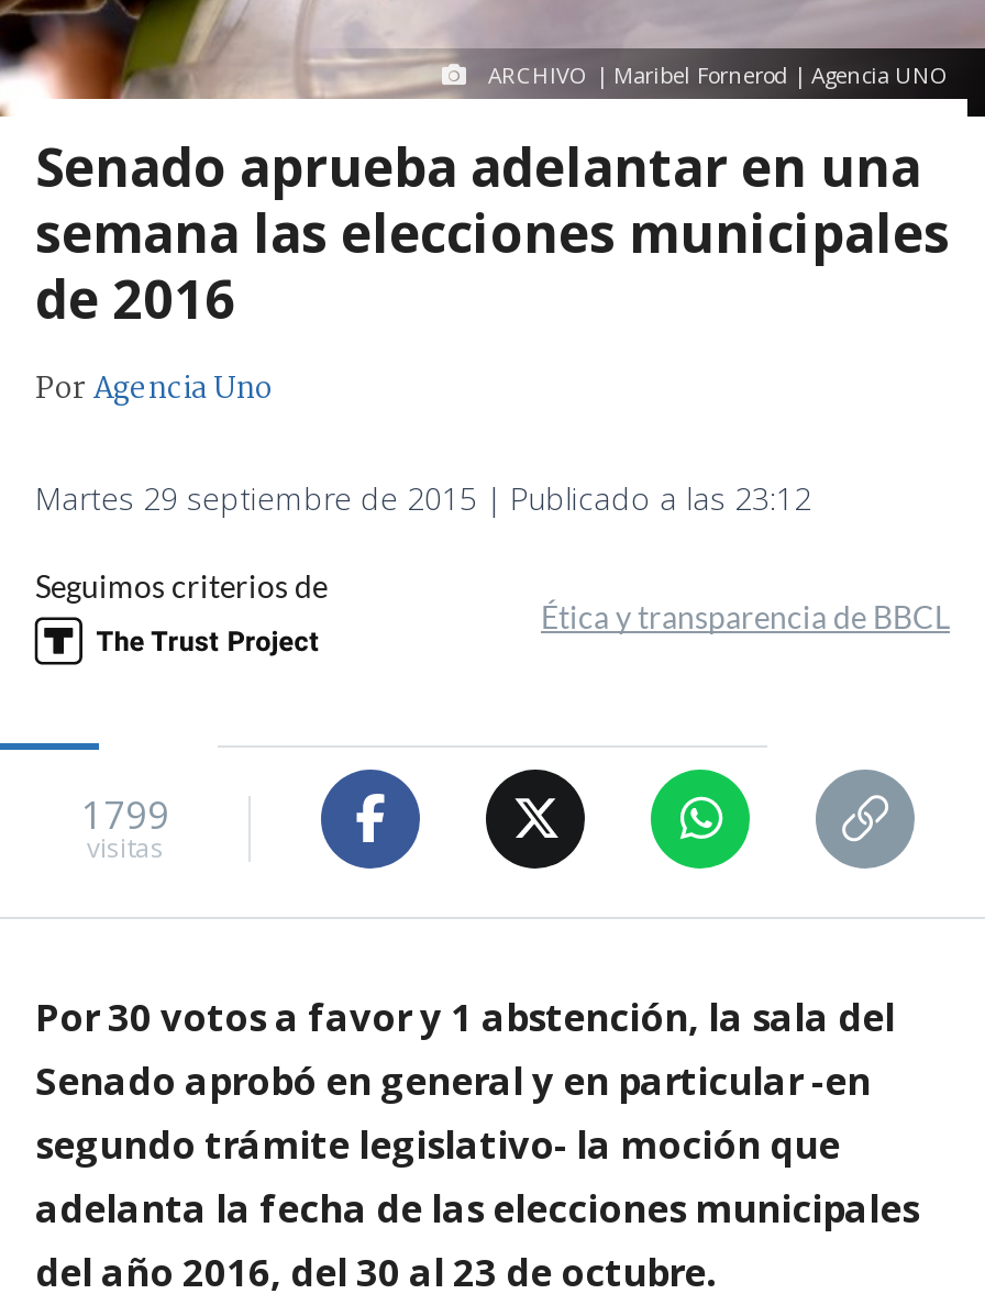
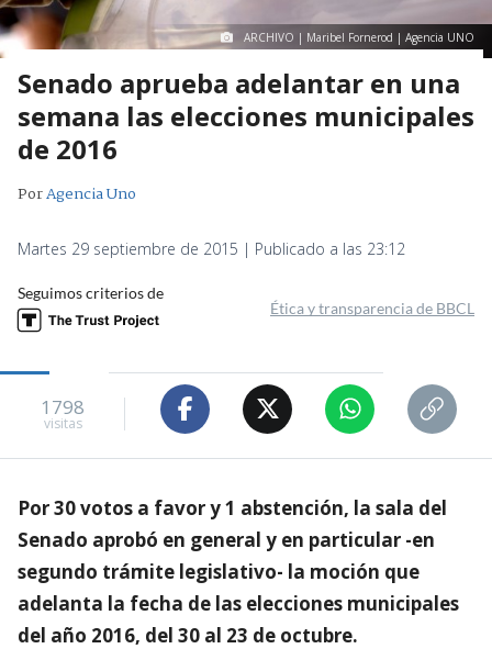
[81,790,169,841] 1799 -> [41,395,85,420] 1798

